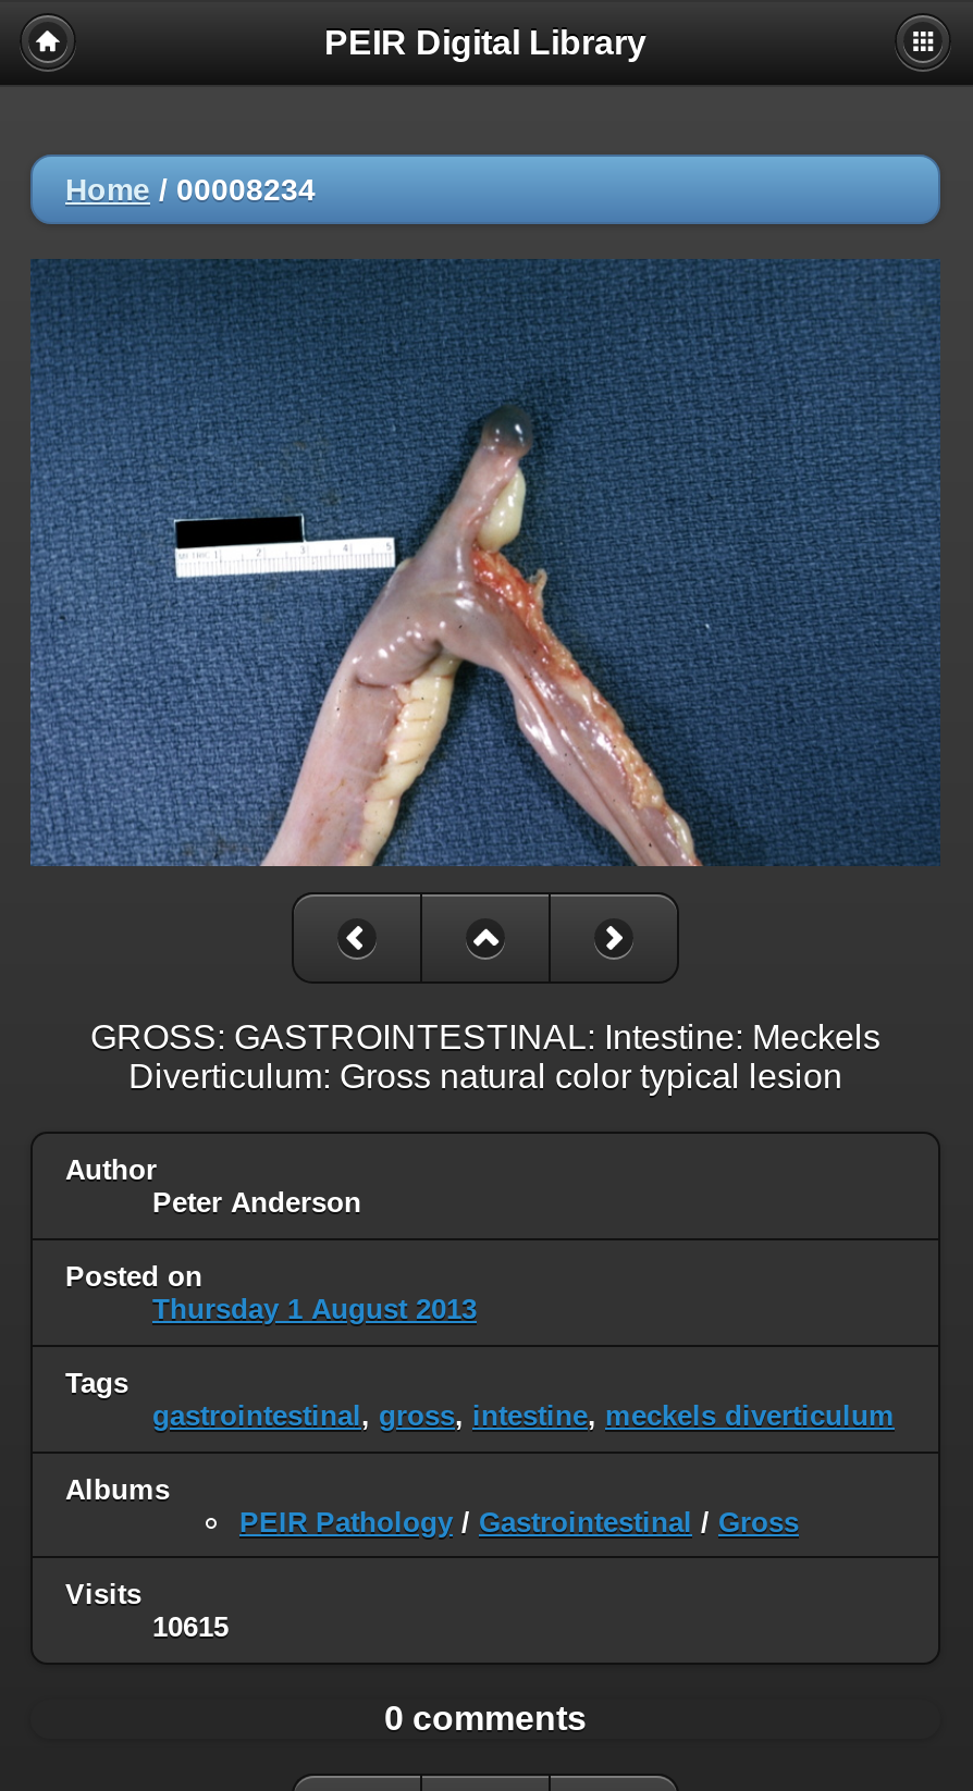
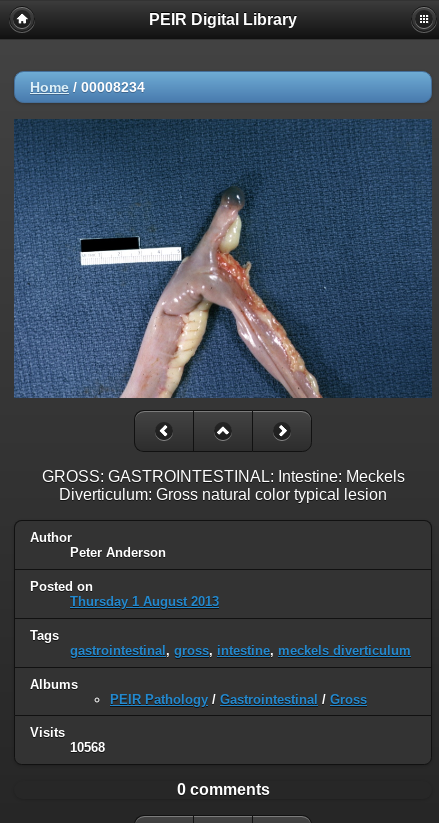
[152,1611,229,1644] 10615 -> [70,740,105,755] 10568

